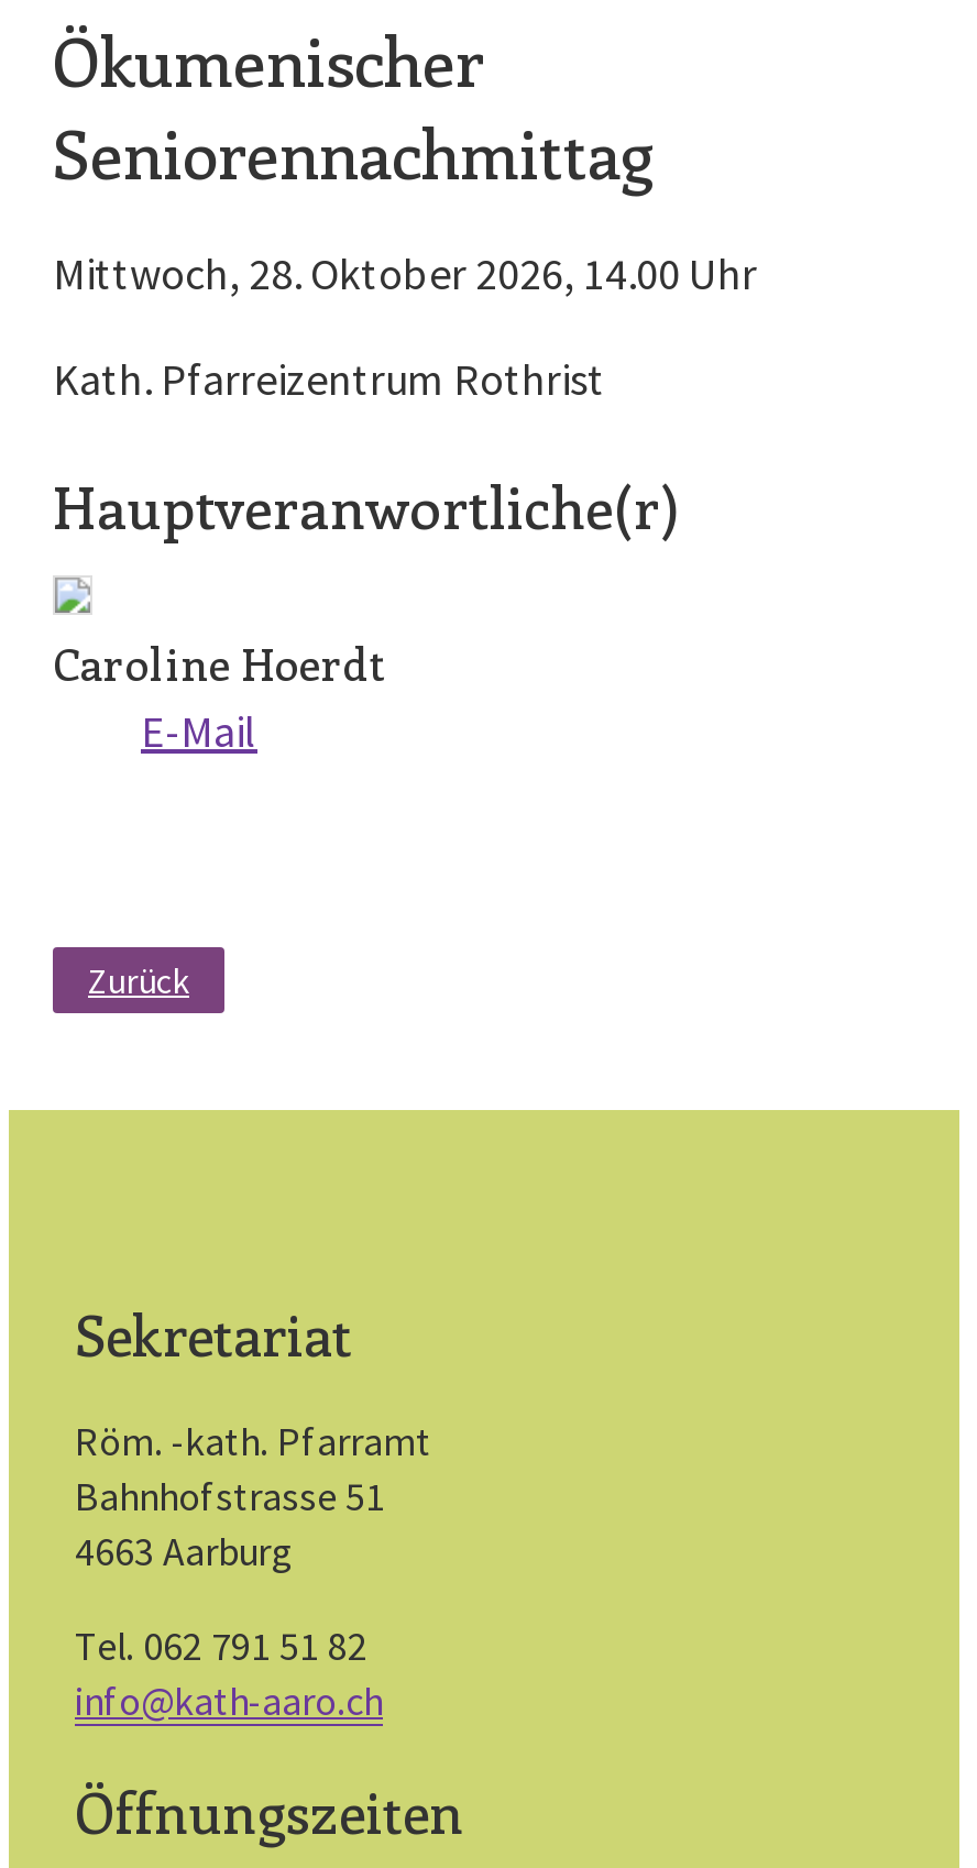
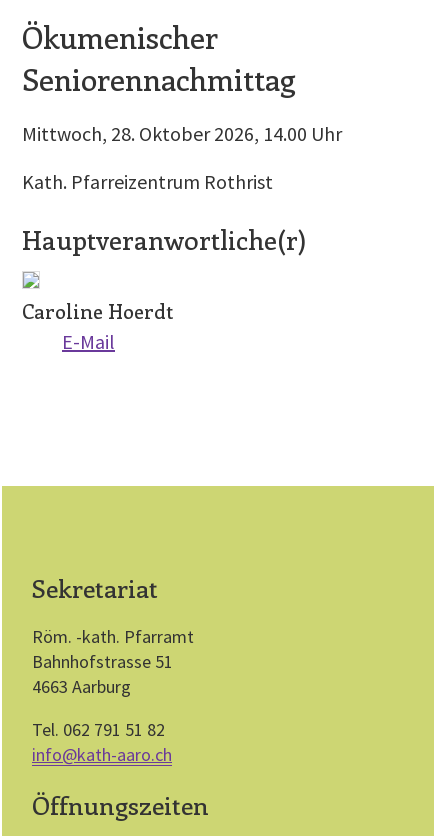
[88,958,189,1002] Zurück -> none

